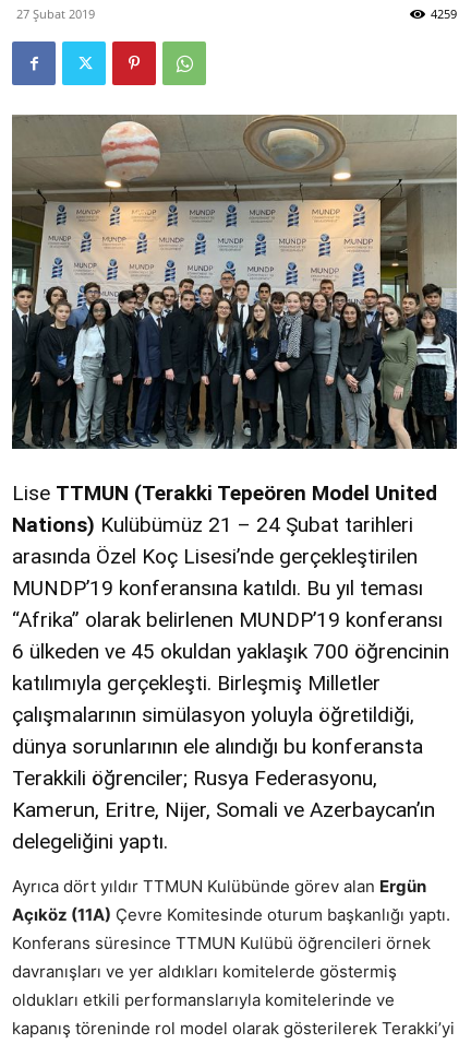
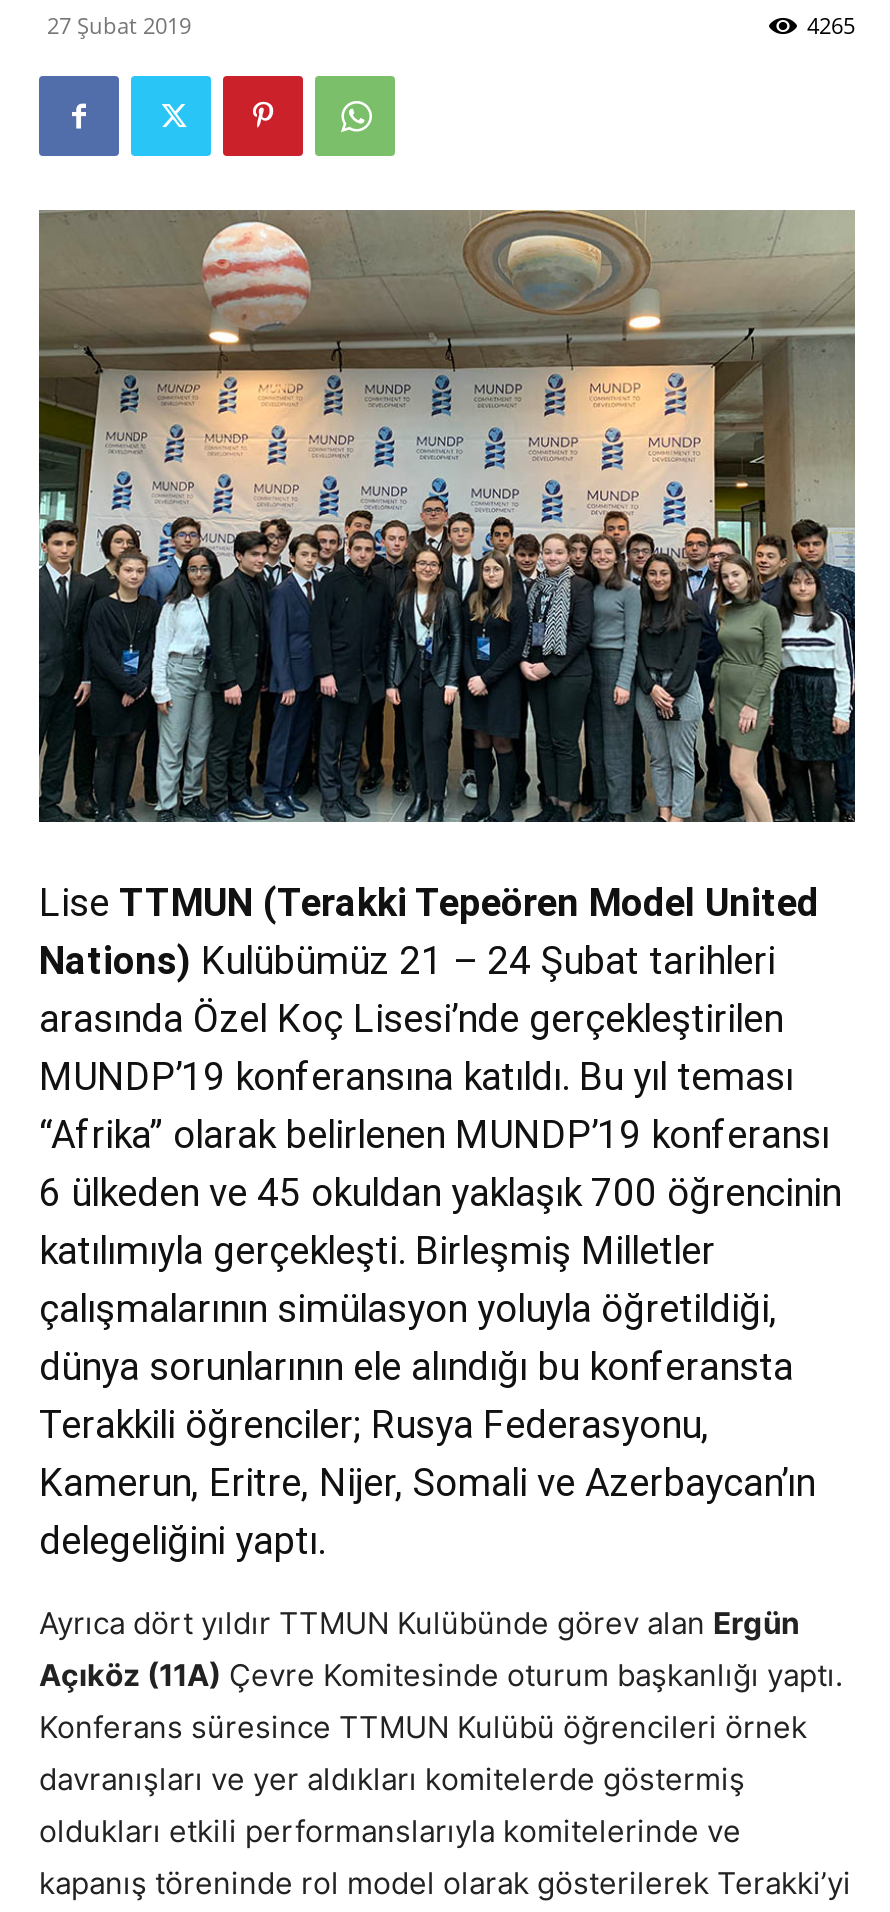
[431,5,457,22] 4259 -> [807,10,855,40] 4265

